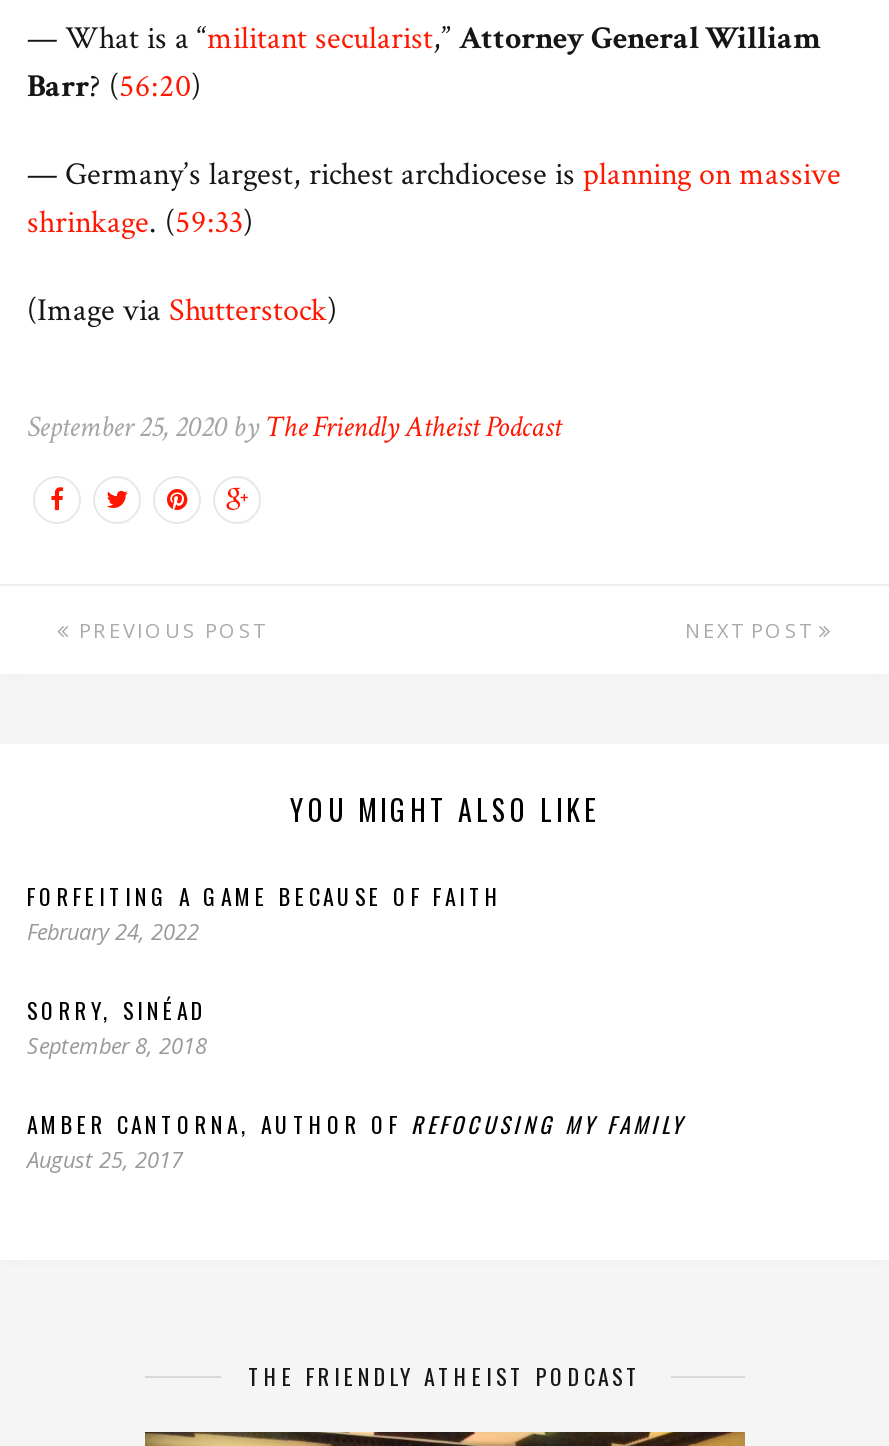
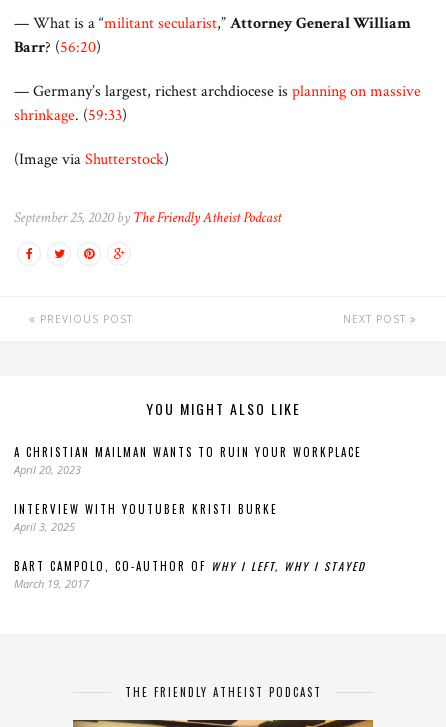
[27,880,503,946] FORFEITING A GAME BECAUSE OF FAITH | February 24, 2022 -> [14,444,362,477] A CHRISTIAN MAILMAN WANTS TO RUIN YOUR WORKPLACE | April 20, 2023
[27,994,207,1060] SORRY, SINÉAD | September 8, 2018 -> [14,501,278,534] INTERVIEW WITH YOUTUBER KRISTI BURKE | April 3, 2025
[27,1108,685,1174] AMBER CANTORNA, AUTHOR OF REFOCUSING MY FAMILY | August 25, 2017 -> [14,558,366,591] BART CAMPOLO, CO-AUTHOR OF WHY I LEFT, WHY I STAYED | March 19, 2017

